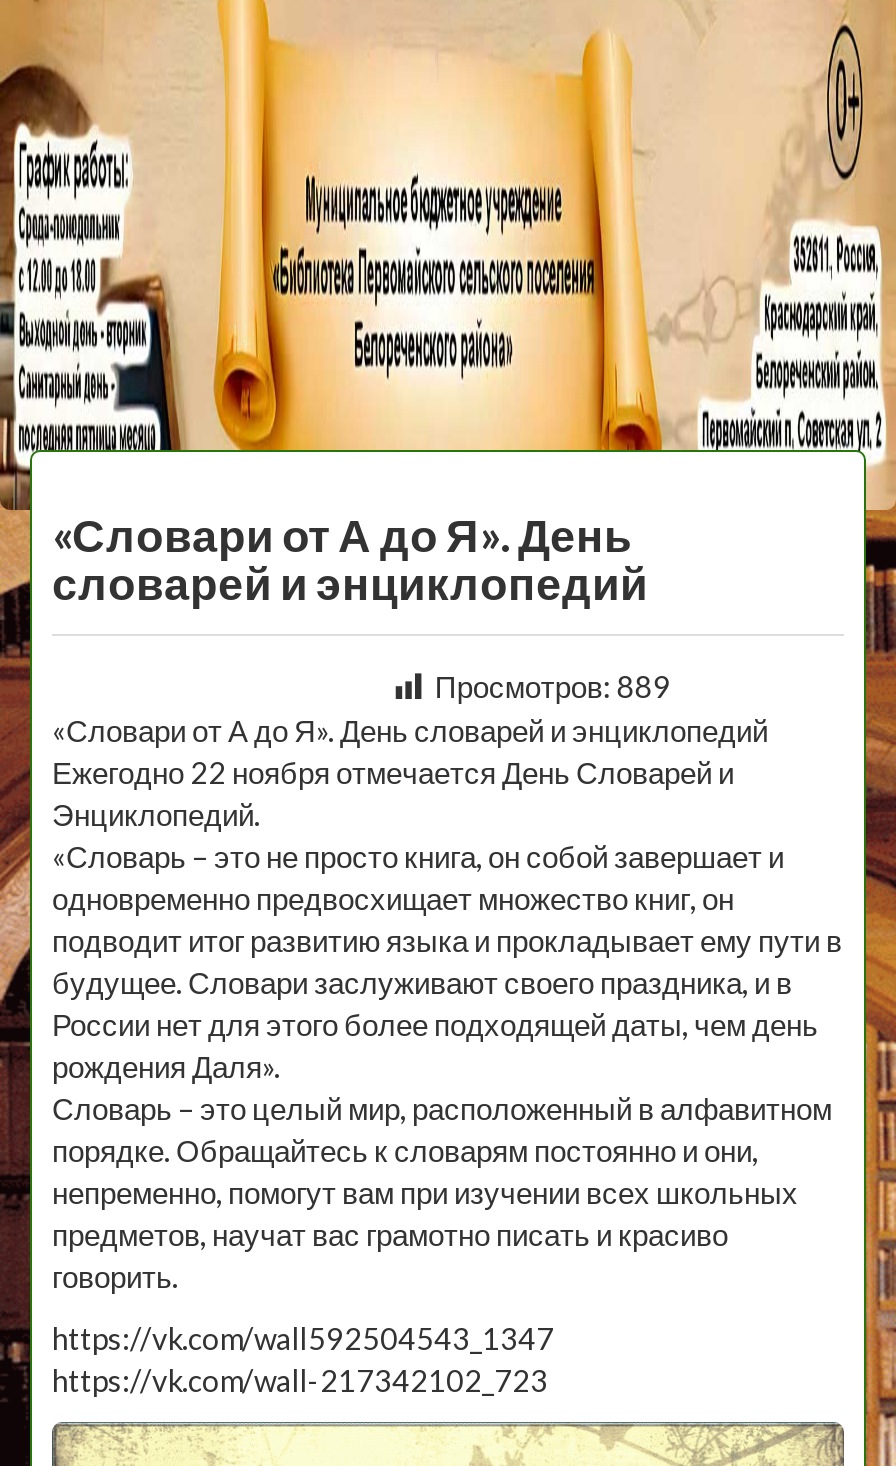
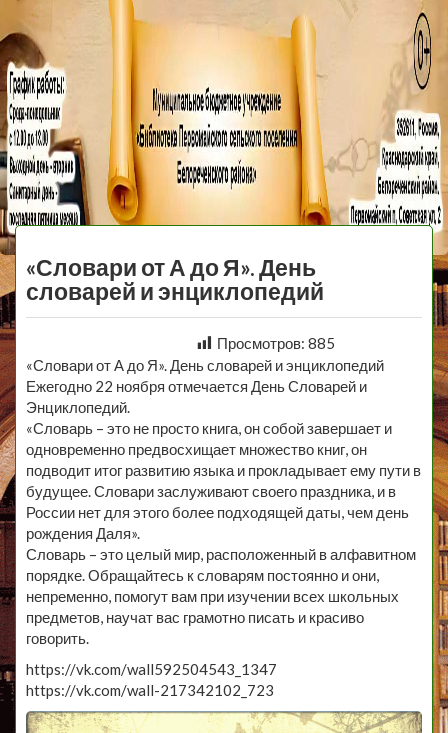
[435,668,671,704] Просмотров: 889 -> [217,334,335,352] Просмотров: 885

